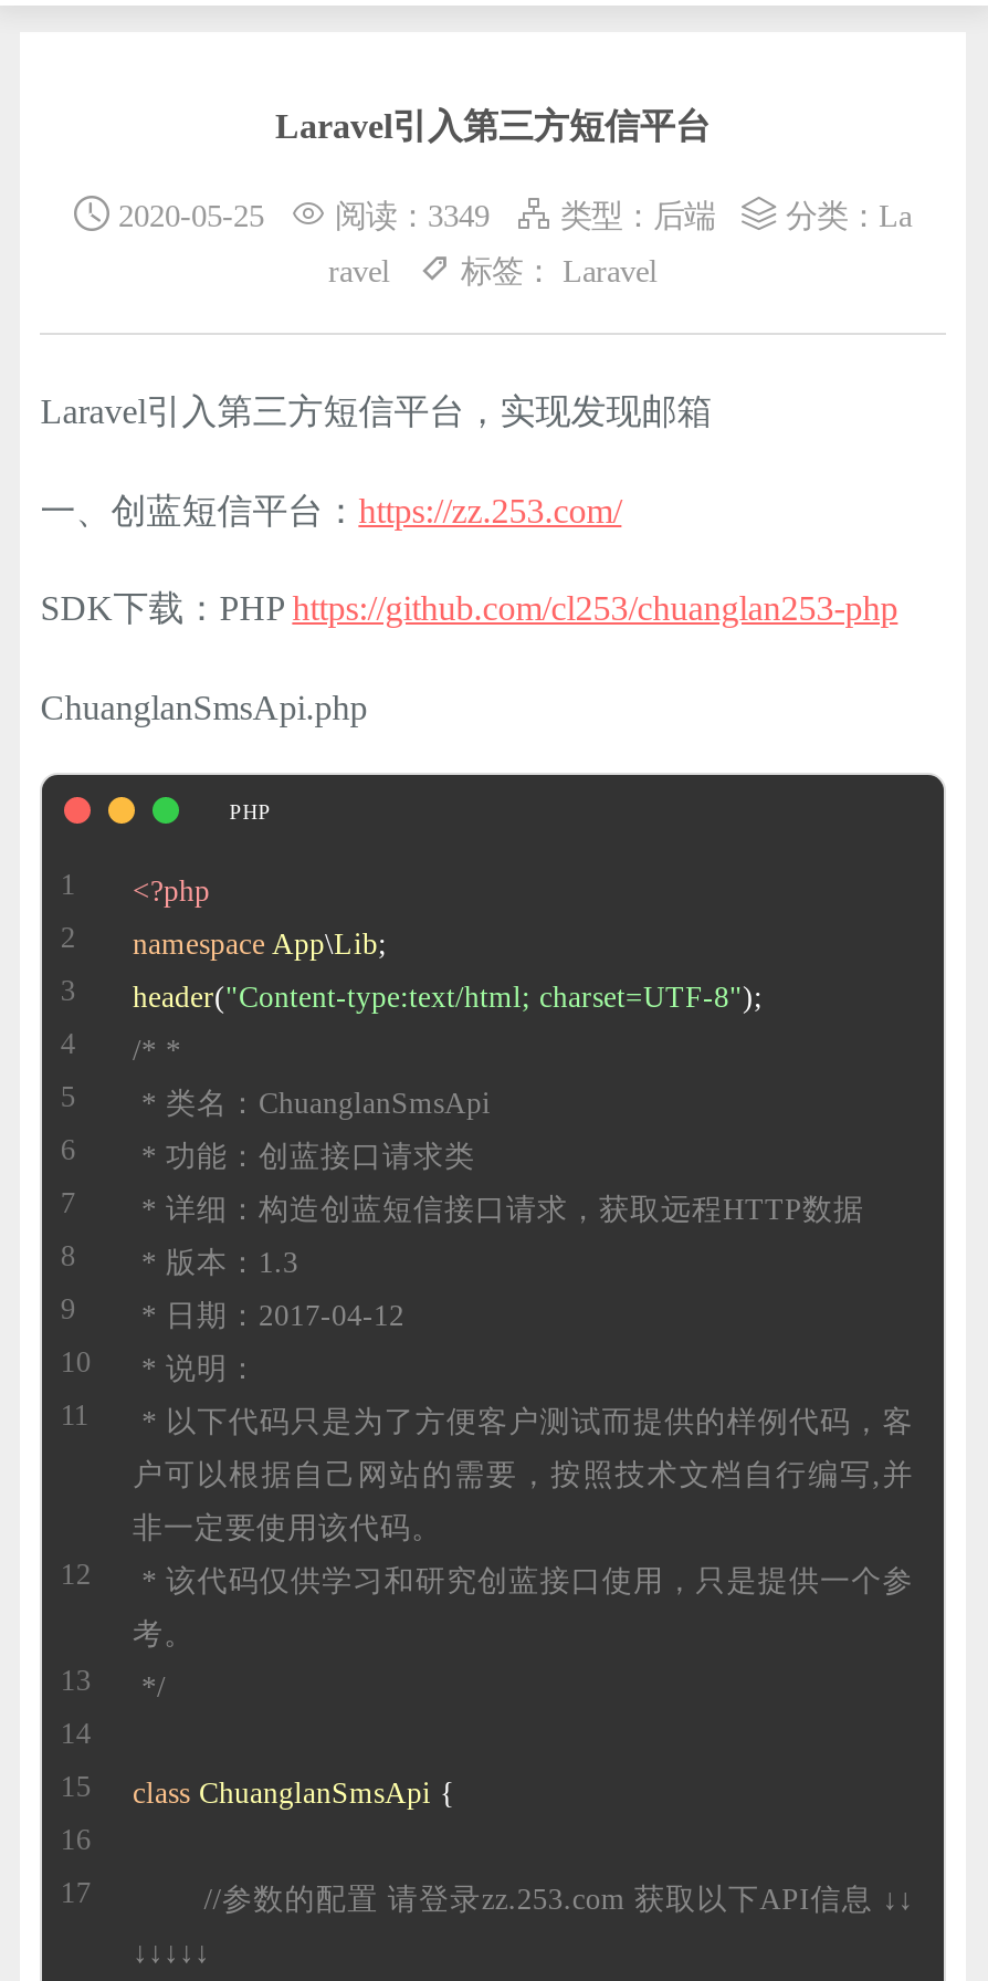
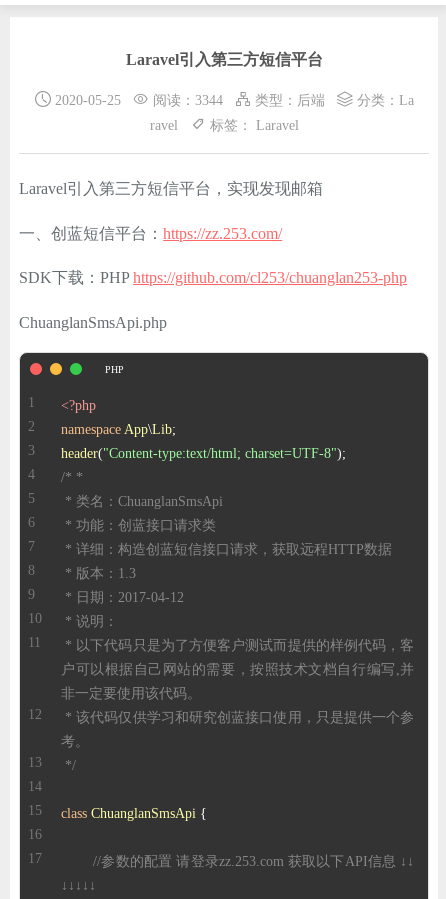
[109,199,912,234] 2020-05-25 阅读：3349 类型：后端 分类：La -> [50,92,413,108] 2020-05-25 阅读：3344 类型：后端 分类：La

